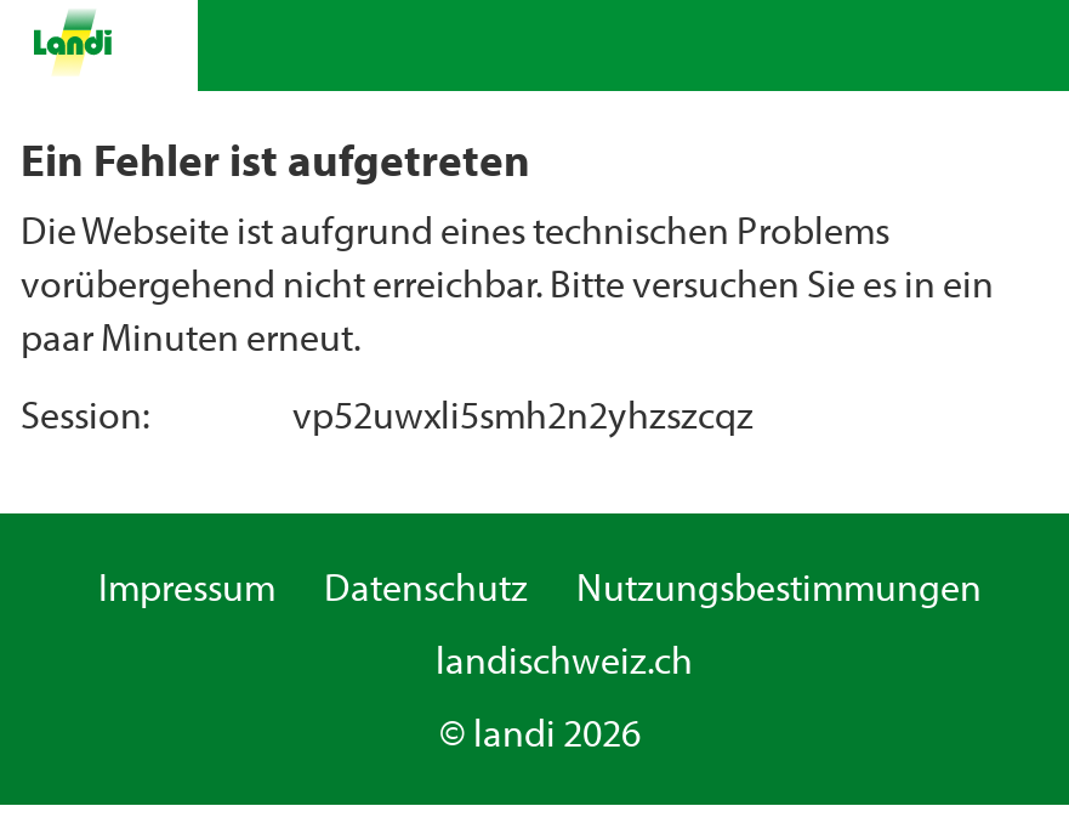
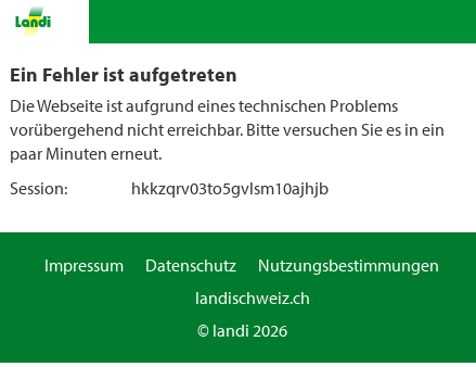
[292,390,754,438] vp52uwxli5smh2n2yhzszcqz -> [131,177,329,199] hkkzqrv03to5gvlsm10ajhjb

